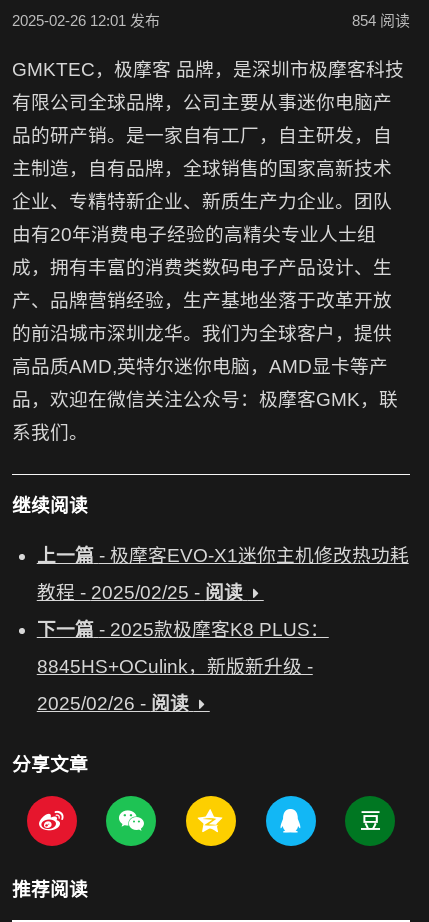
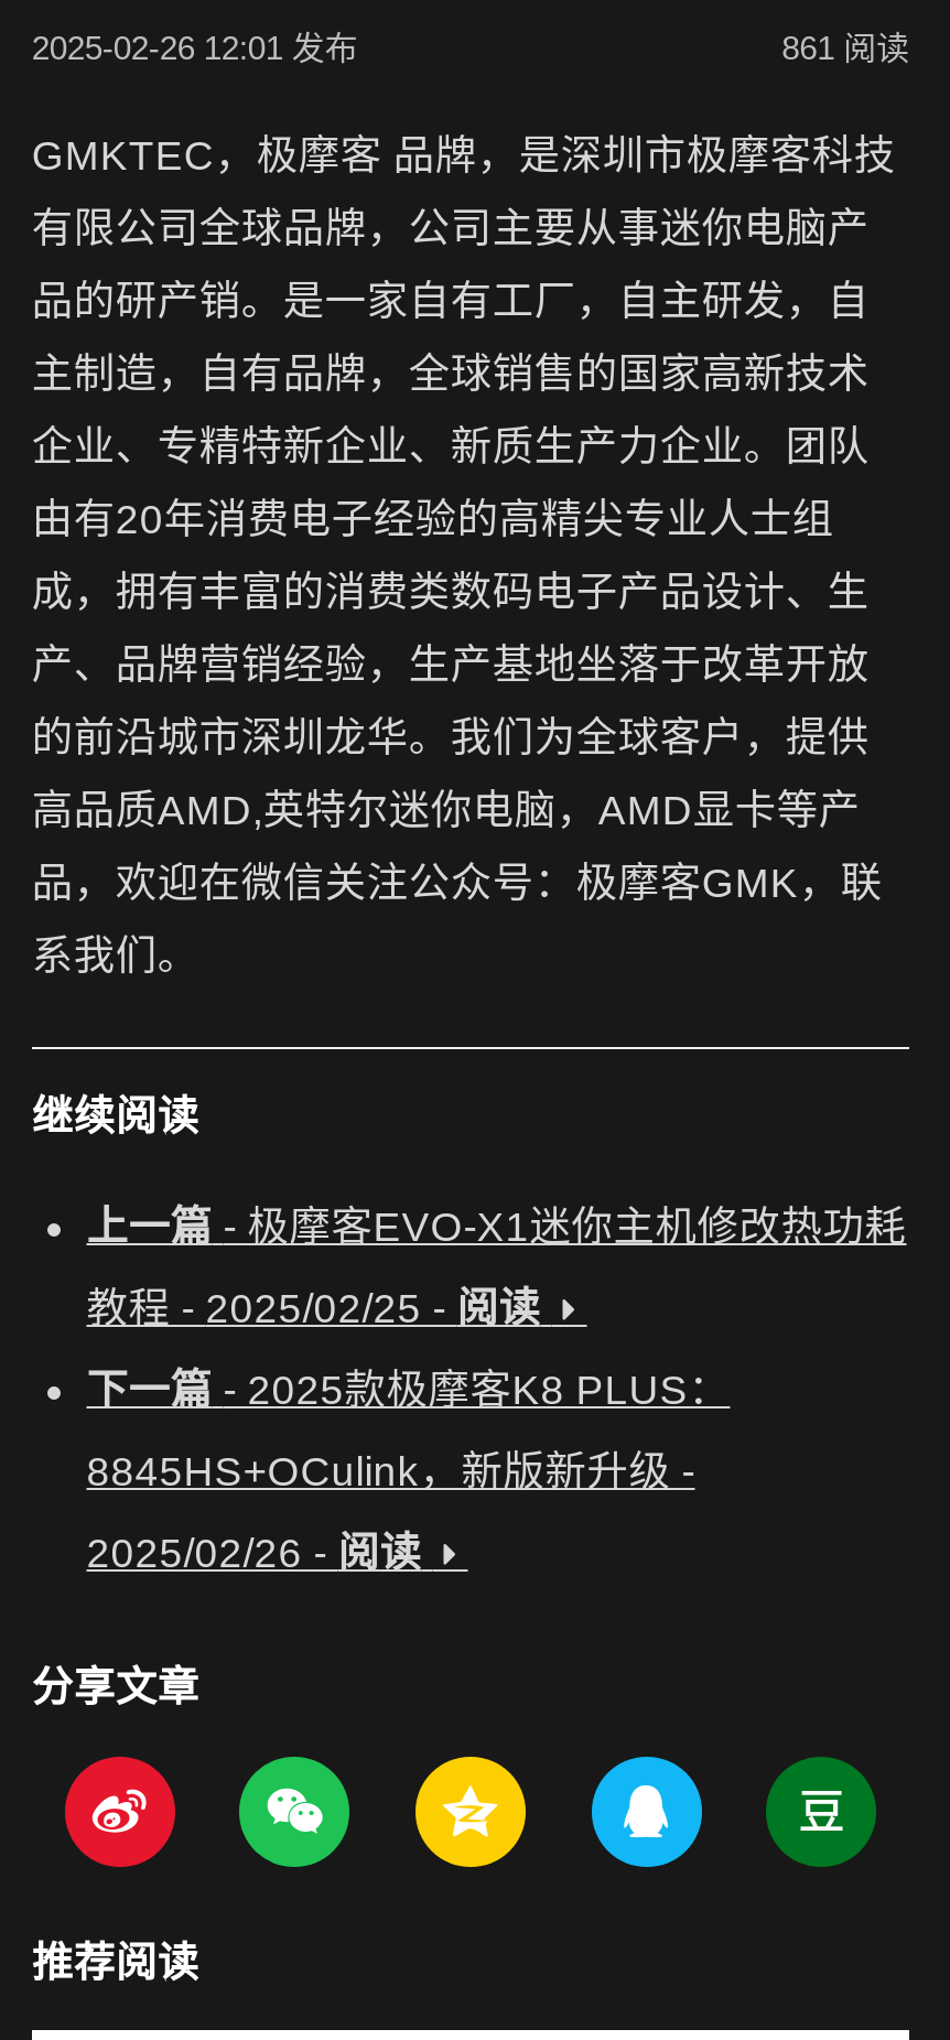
[352,12,410,29] 854 阅读 -> [782,28,909,66] 861 阅读

